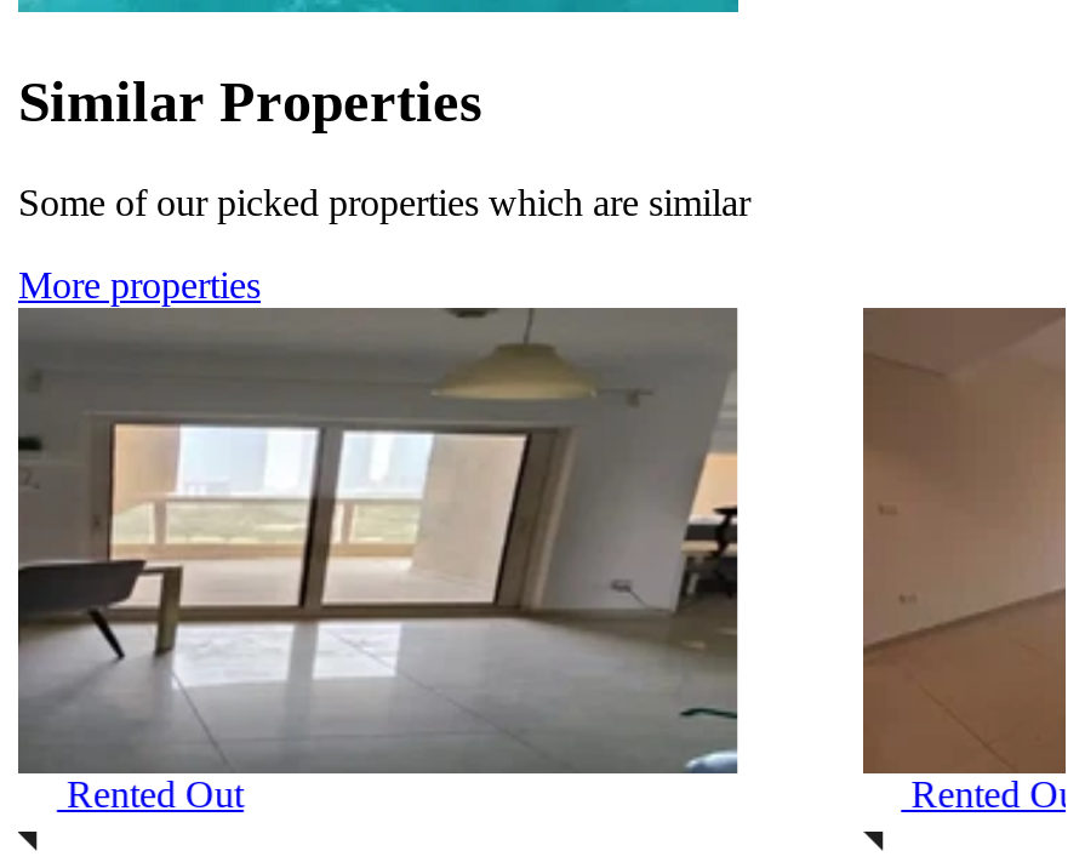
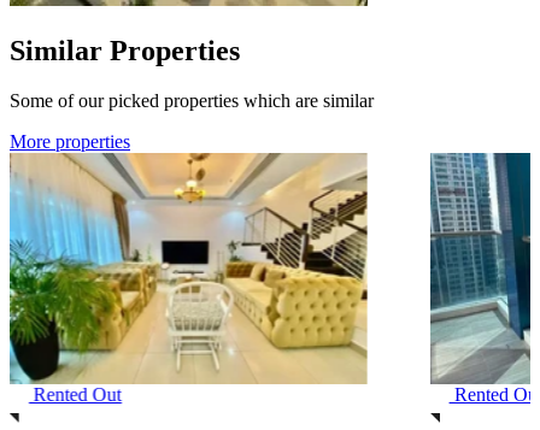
[16,305,741,776] [image] -> [8,152,368,384] [image]
[860,305,1068,773] [image] -> [429,152,532,384] [image]

